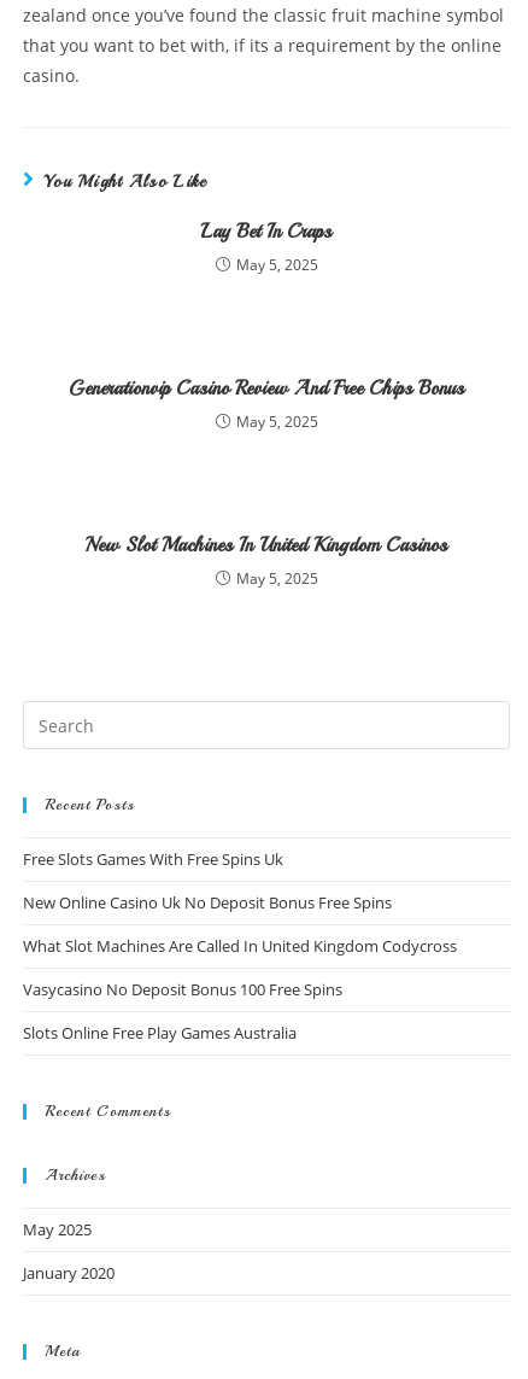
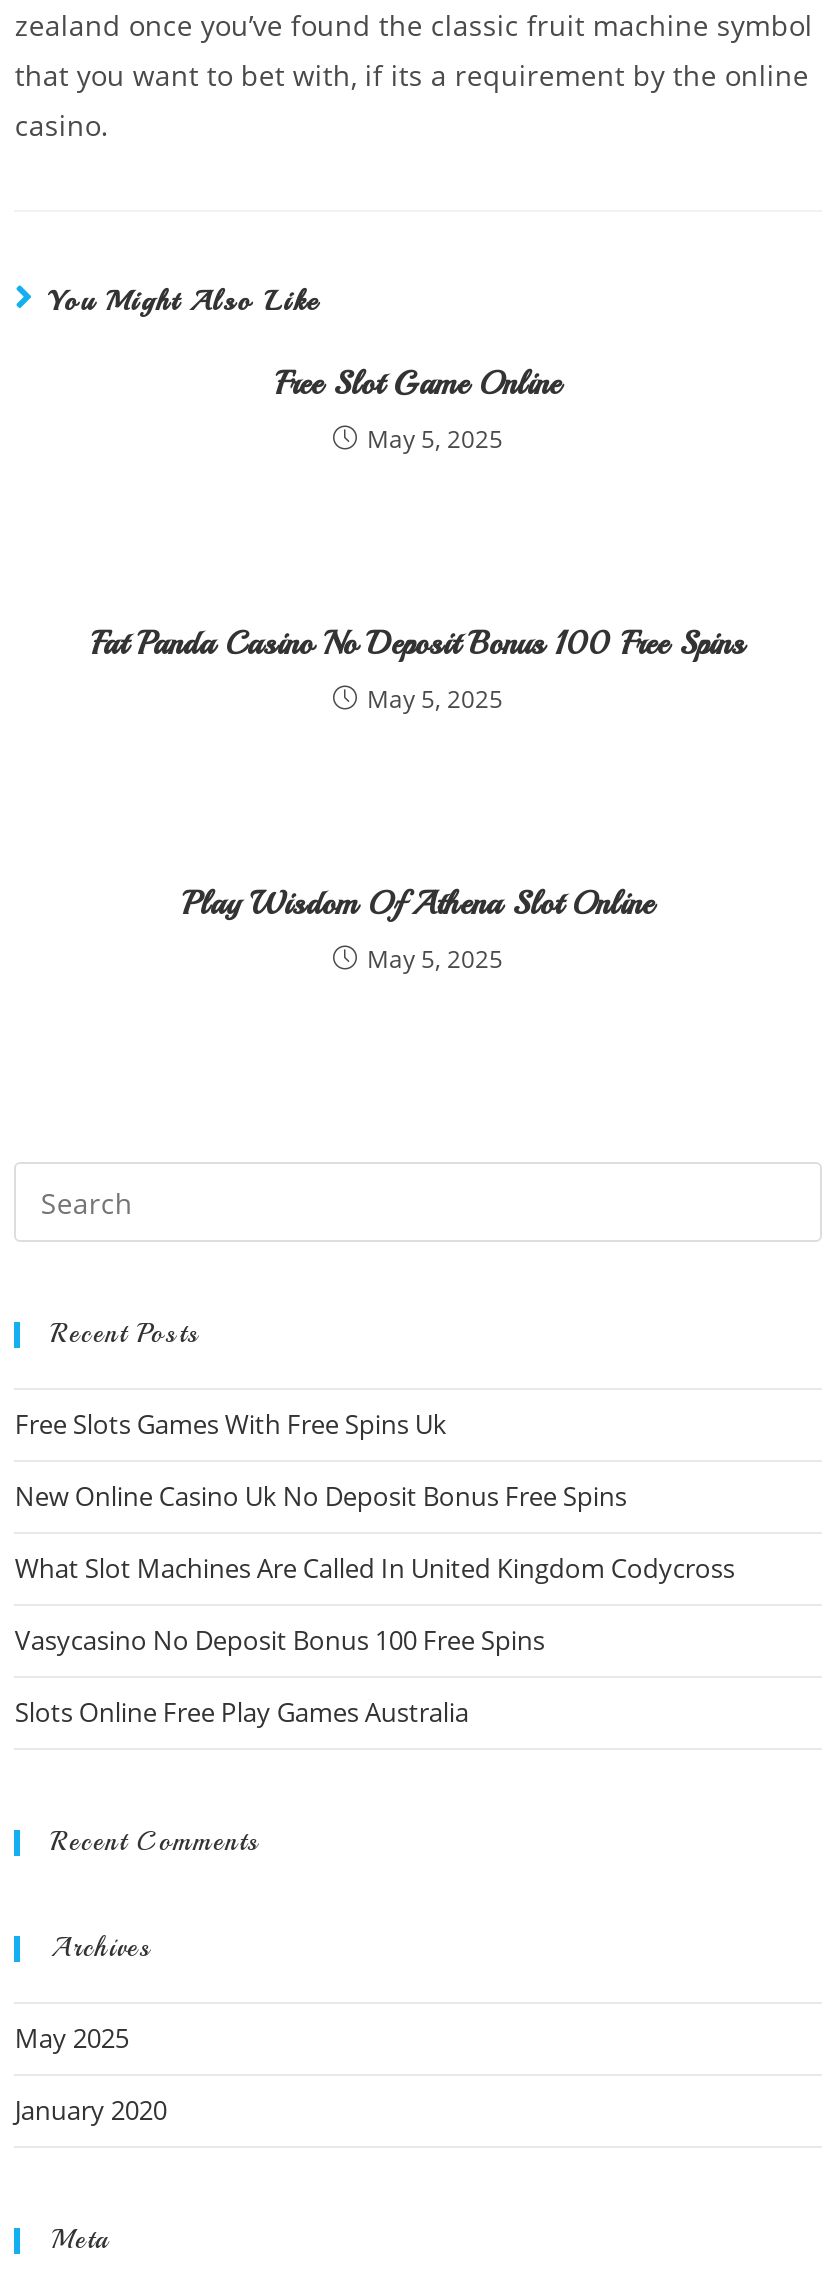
[201,220,332,244] Lay Bet In Craps -> [275,365,561,405] Free Slot Game Online
[69,377,464,401] Generationvip Casino Review And Free Chips Bonus -> [91,625,745,665] Fat Panda Casino No Deposit Bonus 100 Free Spins
[86,534,447,558] New Slot Machines In United Kingdom Casinos -> [182,885,654,925] Play Wisdom Of Athena Slot Online

